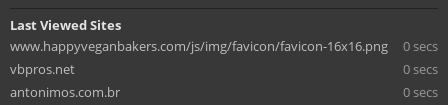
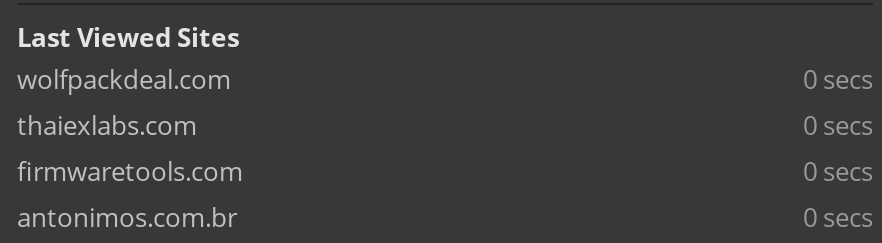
[10,37,388,55] www.happyveganbakers.com/js/img/favicon/favicon-16x16.png -> [17,62,231,98] wolfpackdeal.com
[10,60,75,78] vbpros.net -> [17,108,873,190] thaiexlabs.com | 0 secs | firmwaretools.com

